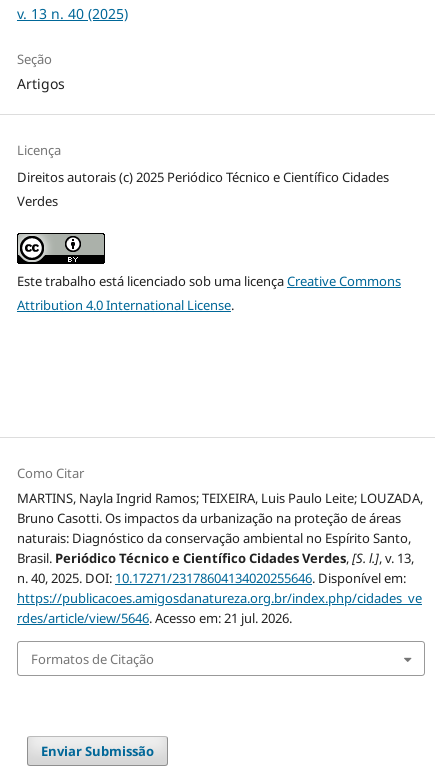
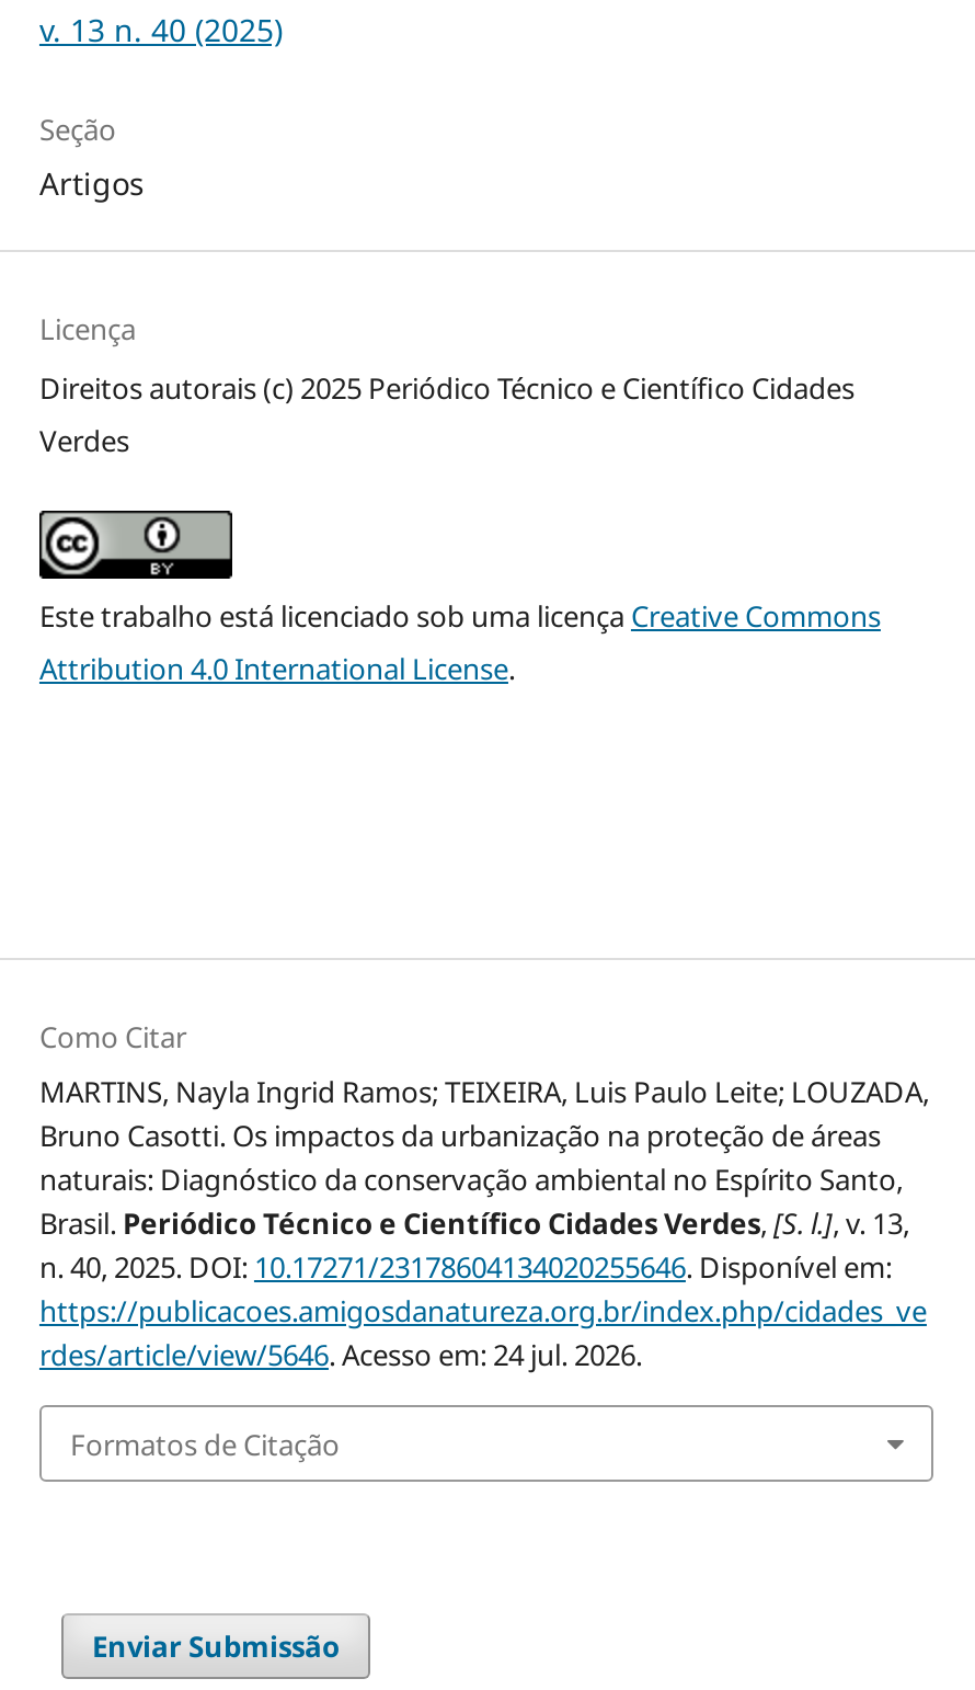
[17,609,292,627] rdes/article/view/5646. Acesso em: 21 jul. 2026. -> [39,1336,642,1375] rdes/article/view/5646. Acesso em: 24 jul. 2026.

